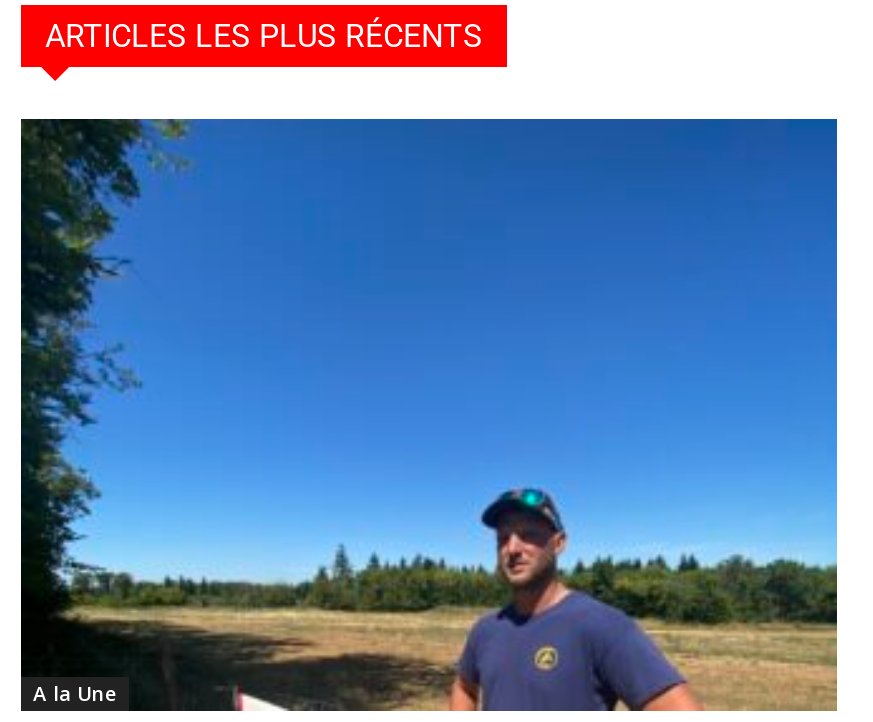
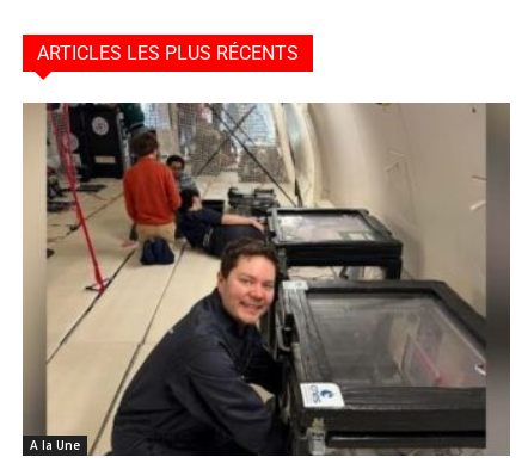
[19,117,839,713] [image] -> [22,101,511,457] [image]

